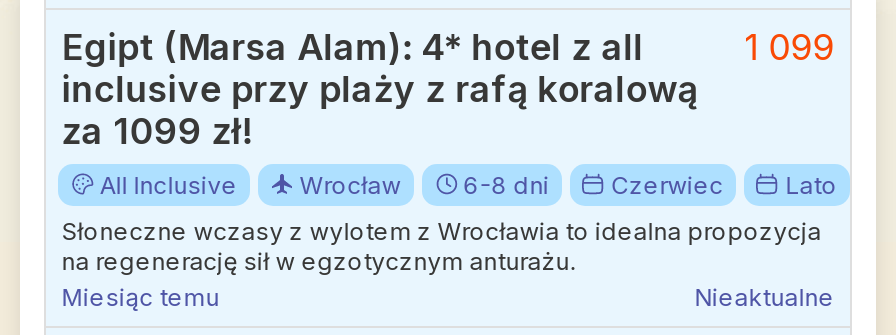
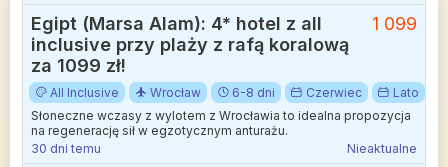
[62,281,220,311] Miesiąc temu -> [31,141,101,156] 30 dni temu

